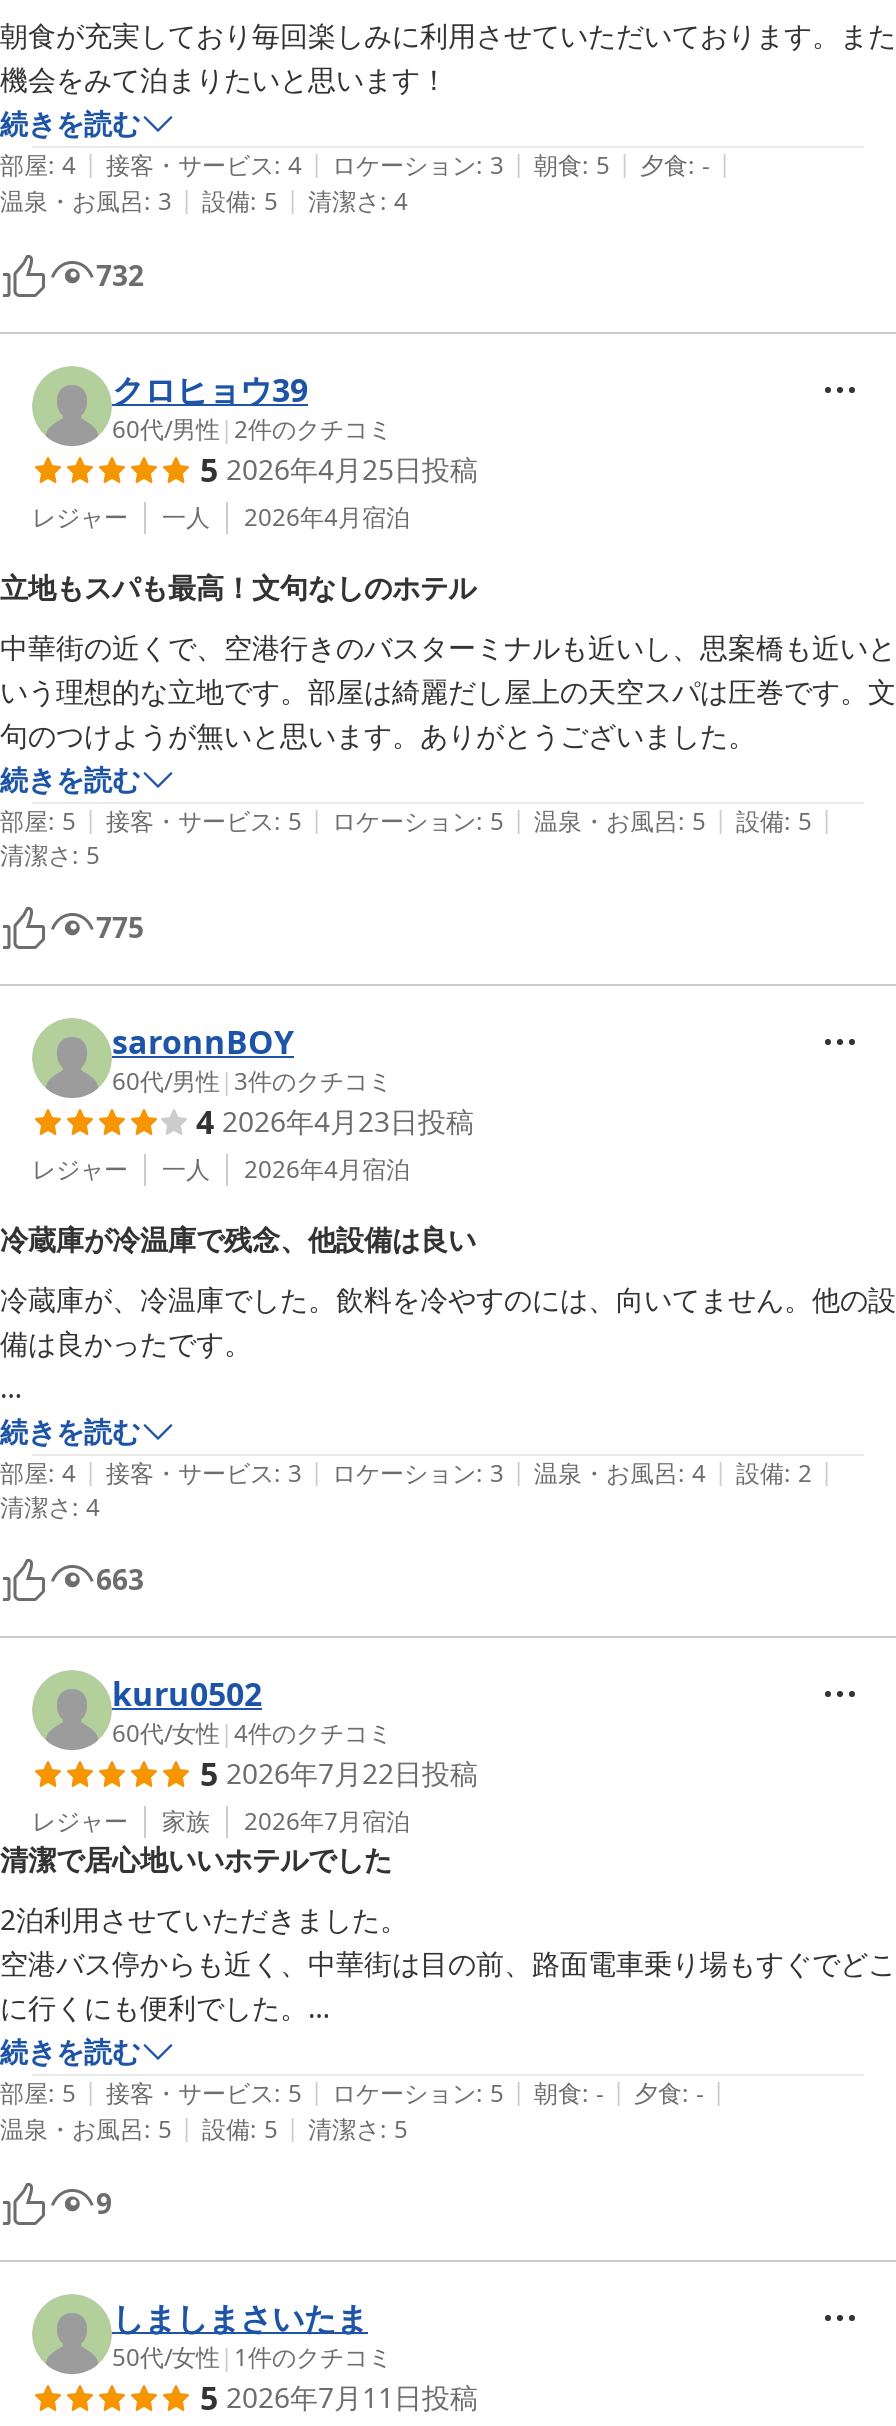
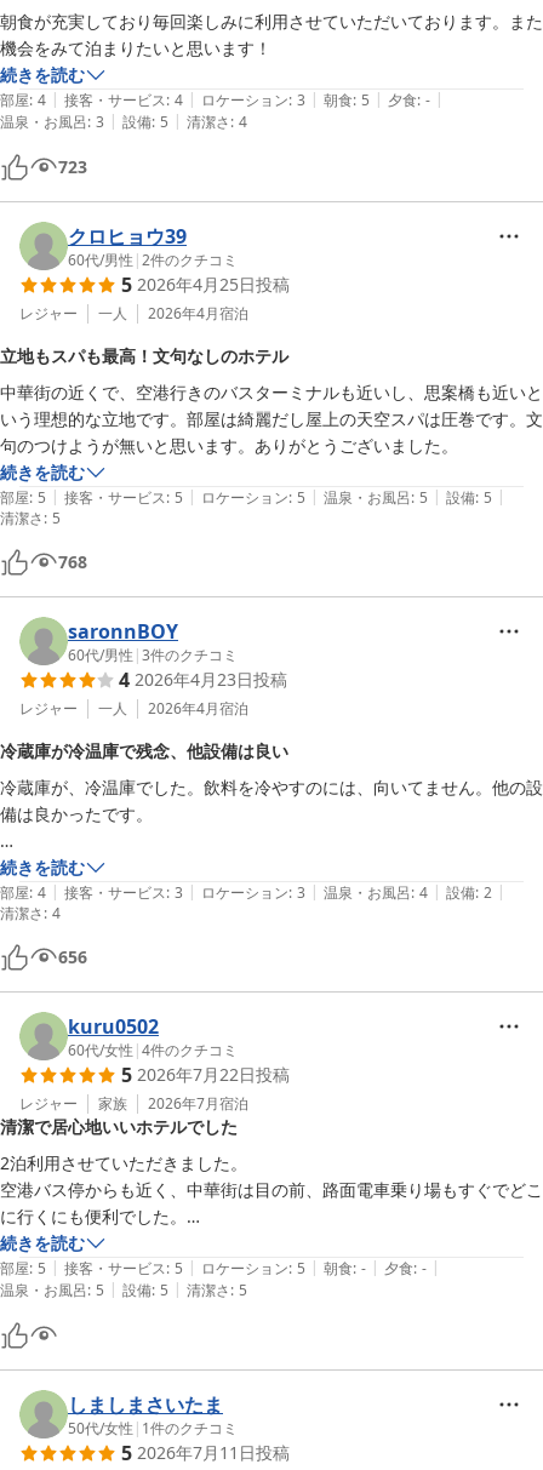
[96,256,144,294] 732 -> [58,155,87,178] 723
[96,908,144,946] 775 -> [58,550,87,573] 768
[96,1560,144,1598] 663 -> [58,945,87,968] 656
[96,2184,112,2222] 9 -> none

